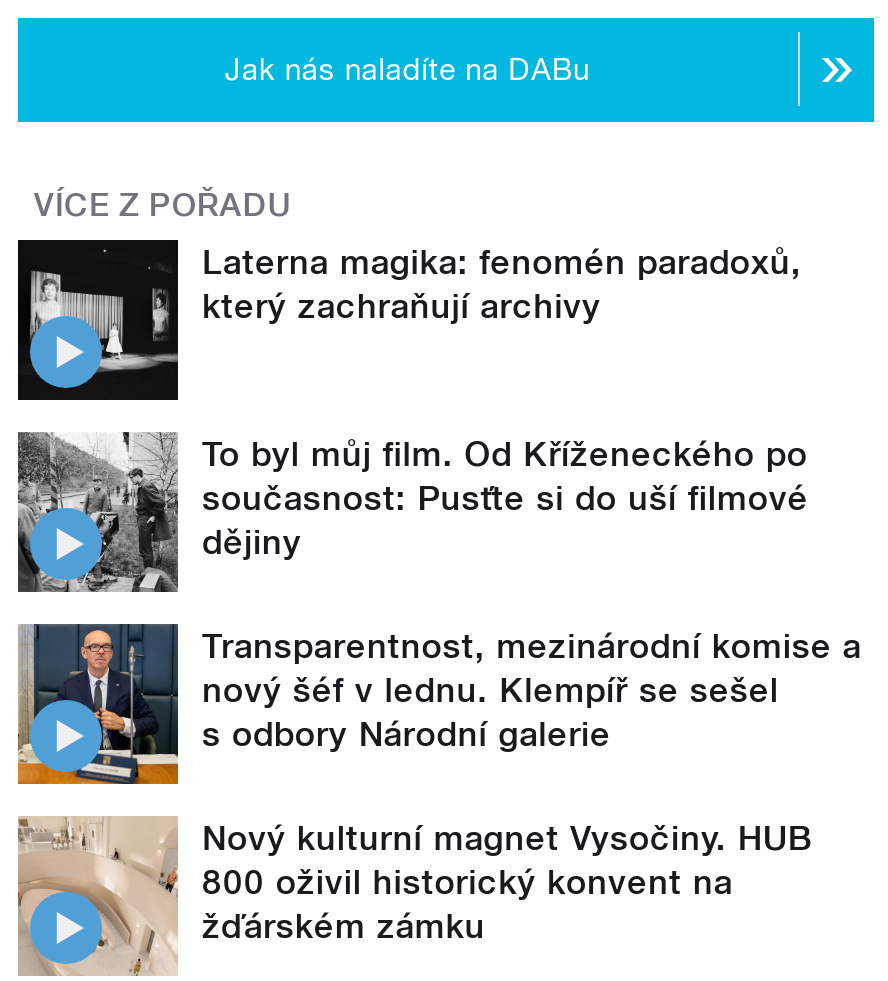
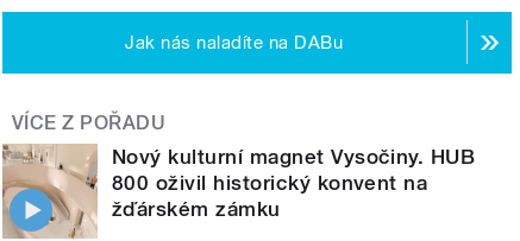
[16,238,802,402] [image] | Laterna magika: fenomén paradoxů, | který zachraňují archivy -> none
[16,430,862,754] [image] | To byl můj film. Od Kříženeckého po | současnost: Pusťte si do uší filmové | dějiny | Transparentnost, mezinárodní komise a | nový šéf v lednu. Klempíř se sešel | s odbory Národní galerie -> none
[16,622,180,786] [image] -> none

